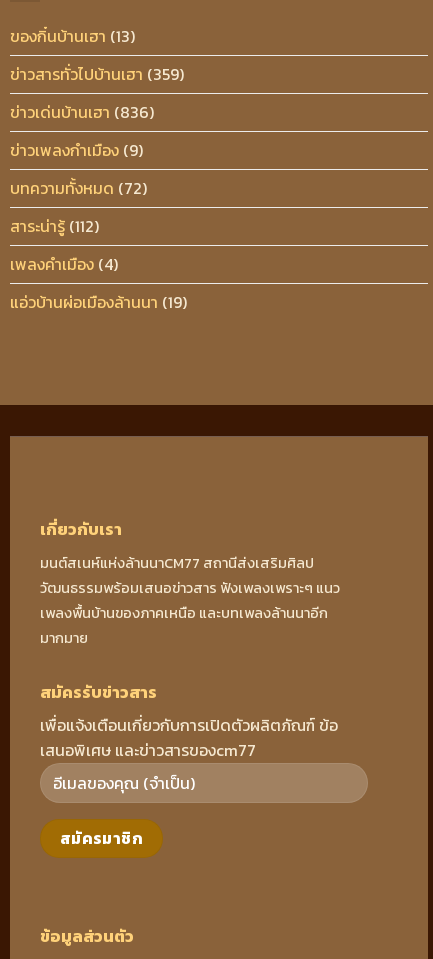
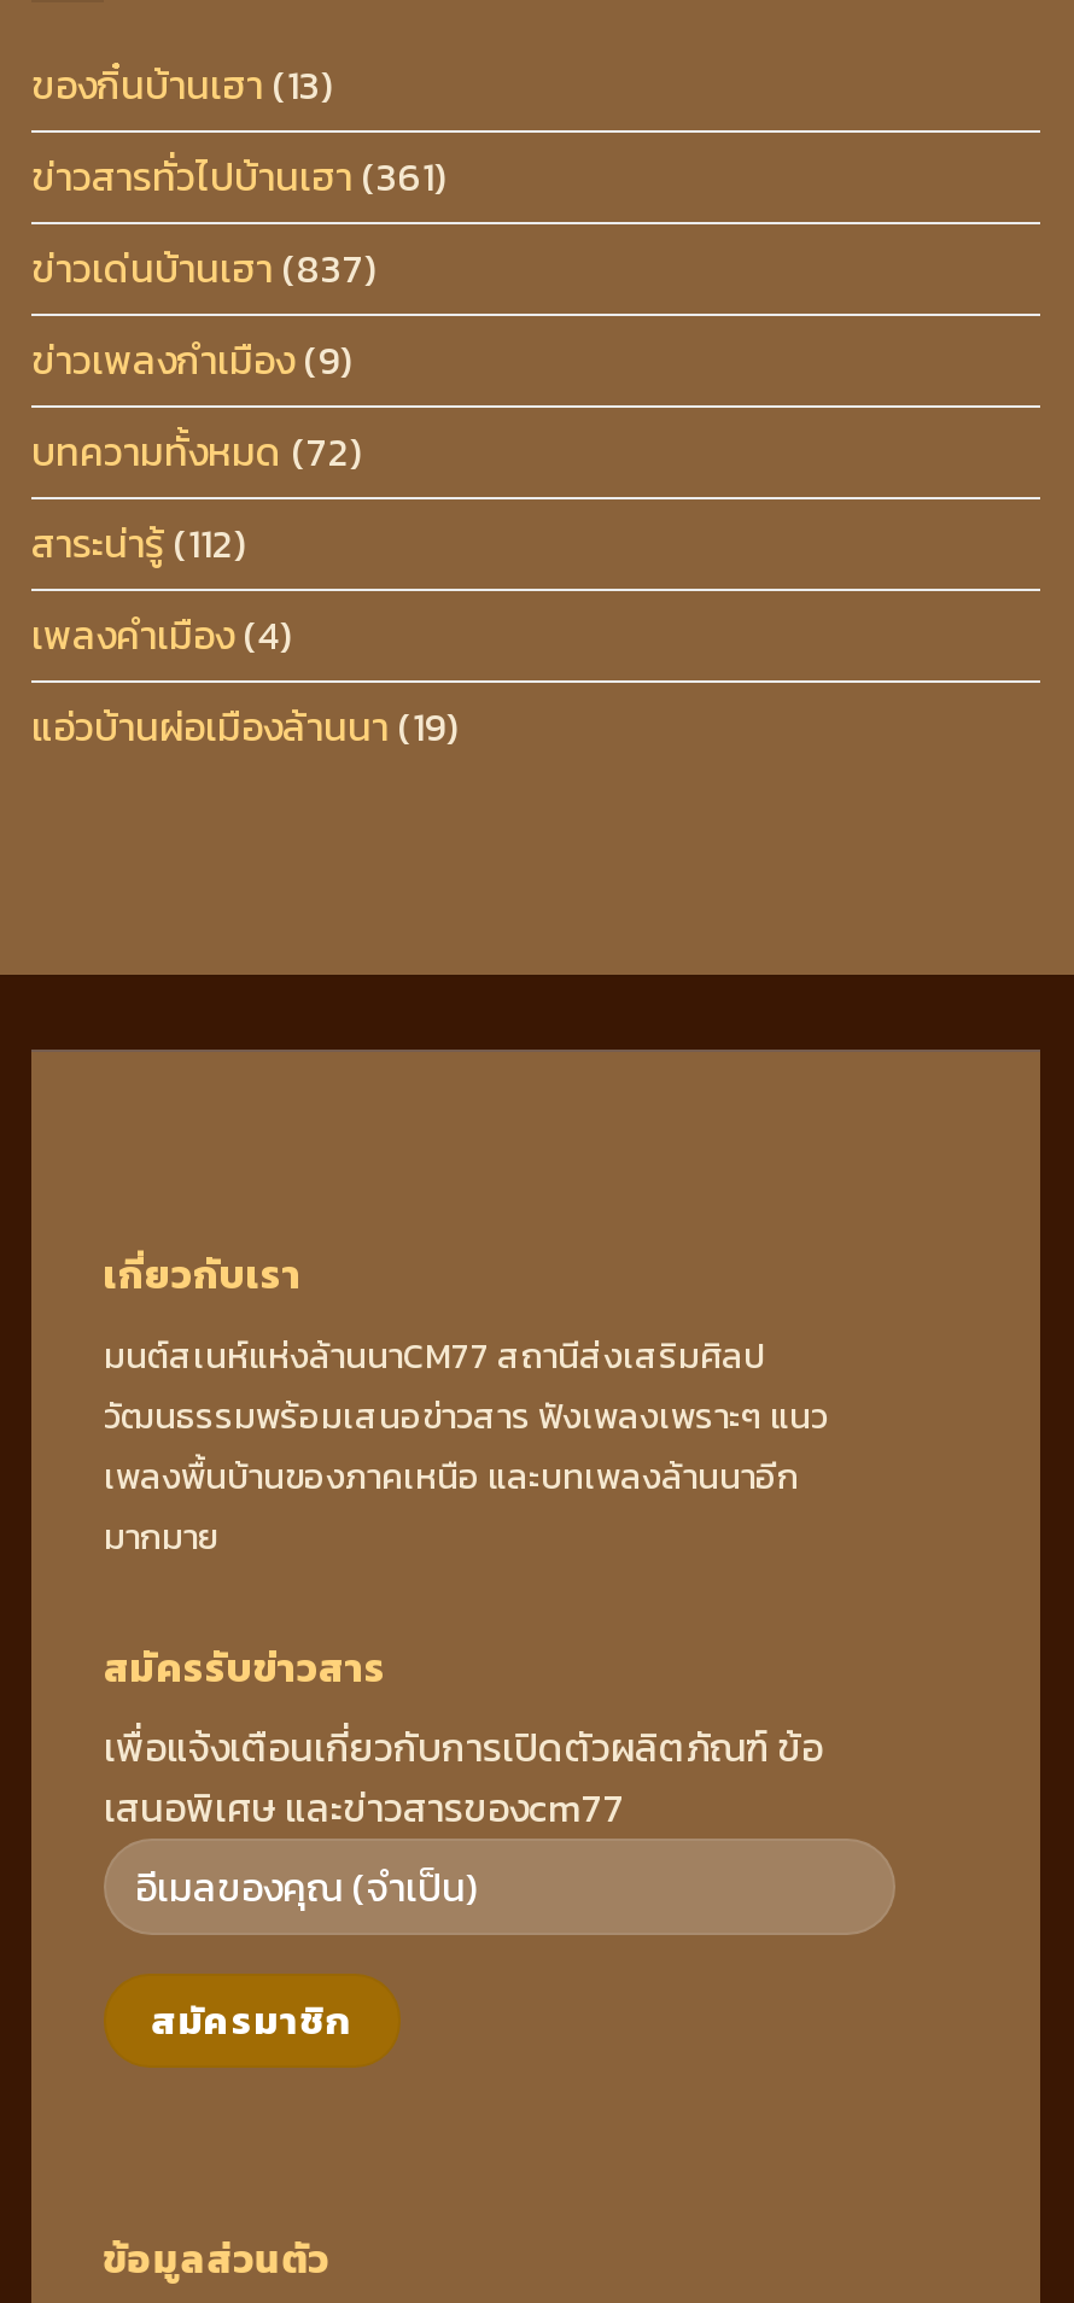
[10,62,184,86] ข่าวสารทั่วไปบ้านเฮา(359) -> [31,148,446,206] ข่าวสารทั่วไปบ้านเฮา(361)
[10,100,154,124] ข่าวเด่นบ้านเฮา(836) -> [31,239,377,297] ข่าวเด่นบ้านเฮา(837)

